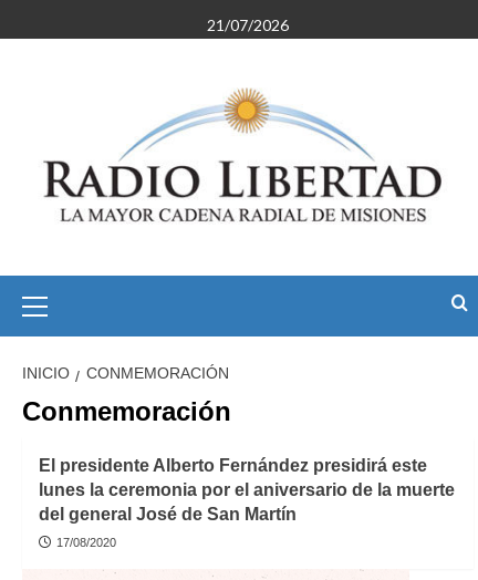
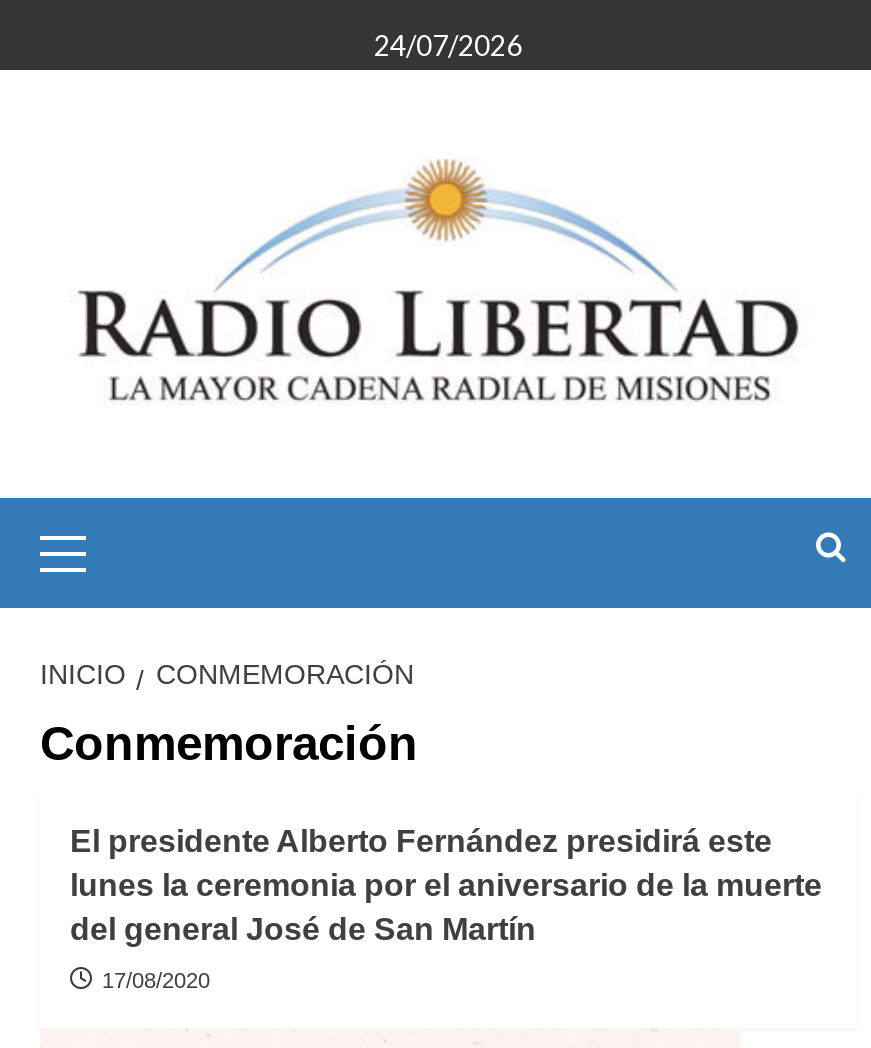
[207,15,289,34] 21/07/2026 -> [374,28,522,62] 24/07/2026

